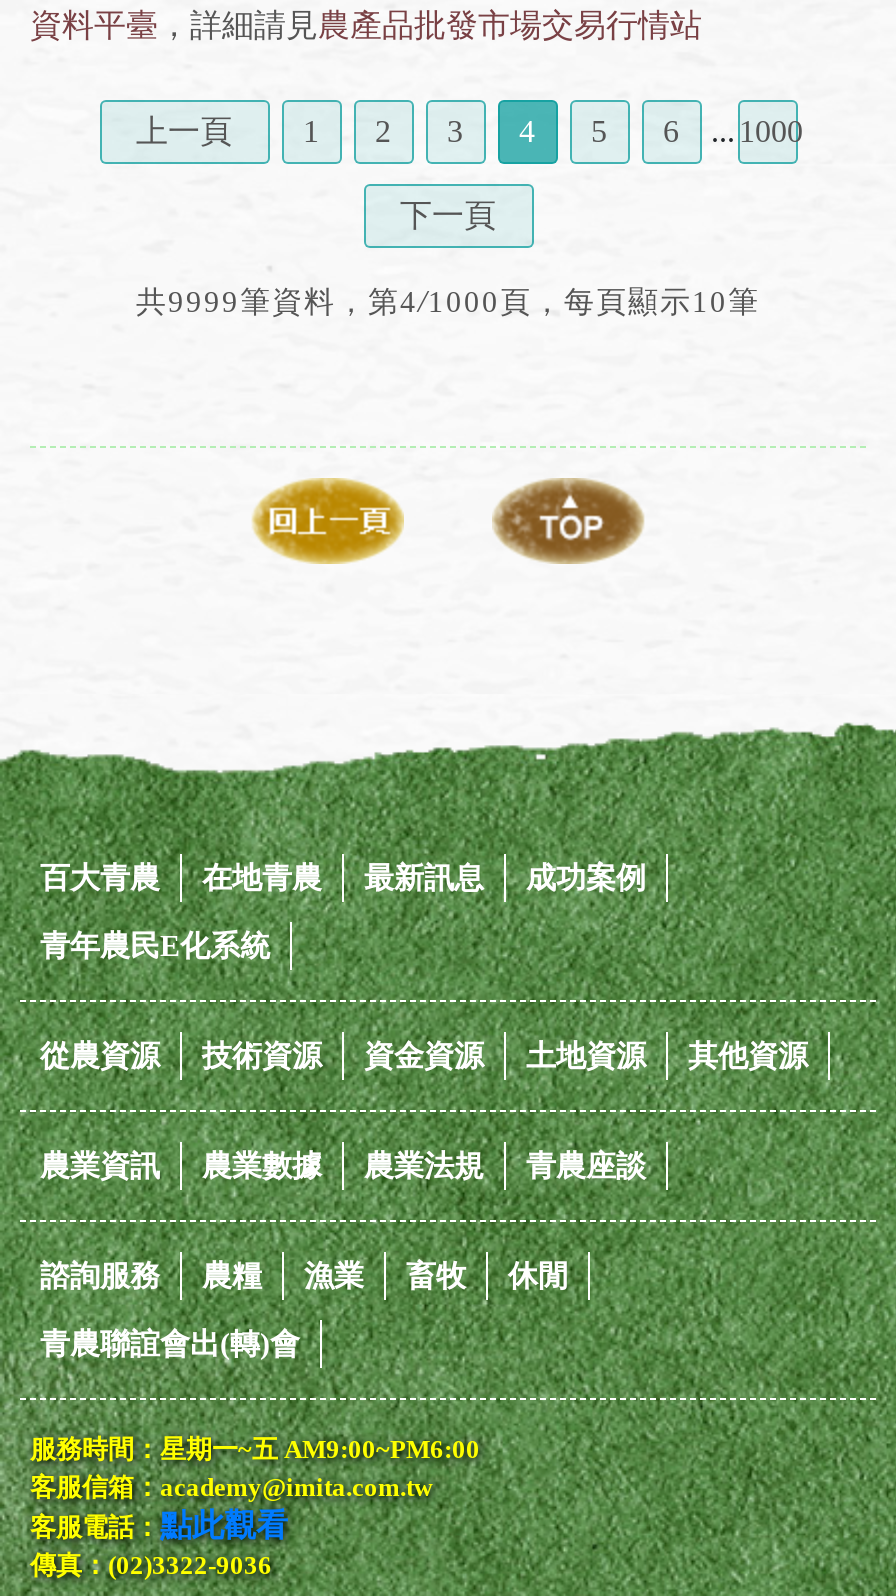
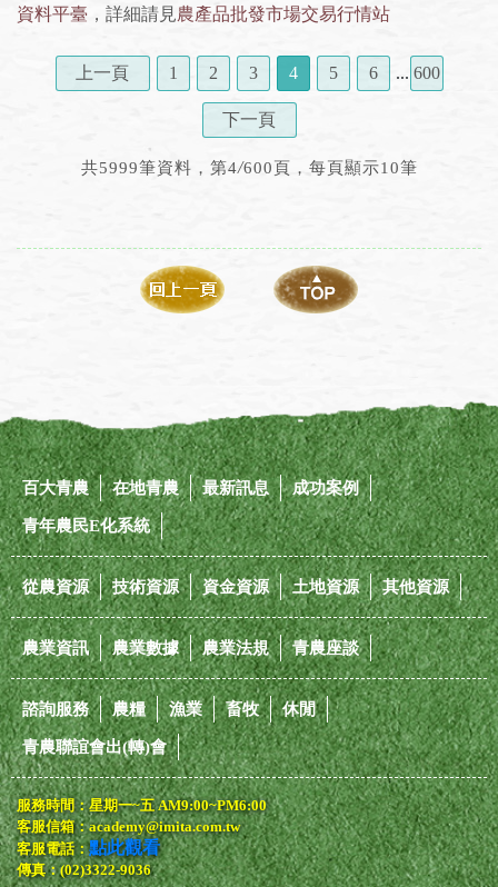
[303,113,803,147] 1 2 3 4 5 6 ... 1000 -> [168,63,440,82] 1 2 3 4 5 6 ... 600
[136,283,760,317] 共9999筆資料，第4/1000頁，每頁顯示10筆 -> [81,157,417,176] 共5999筆資料，第4/600頁，每頁顯示10筆

